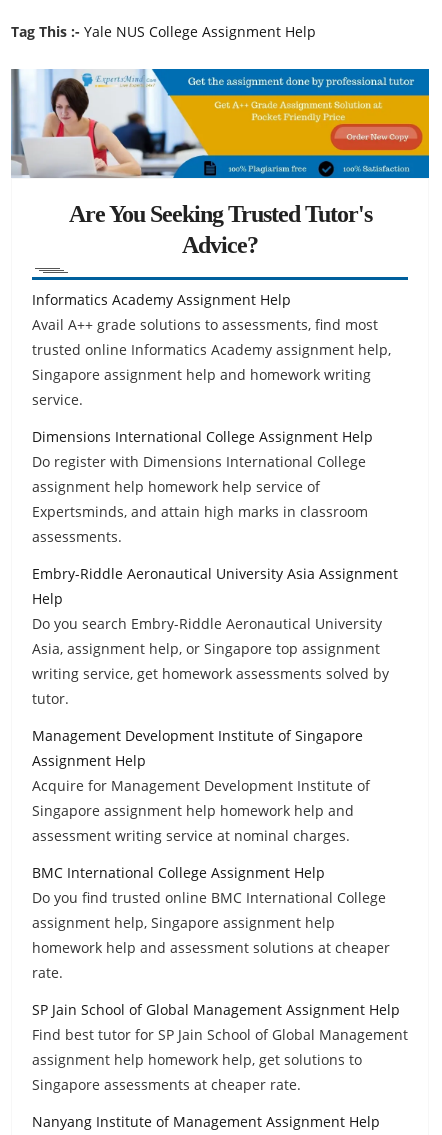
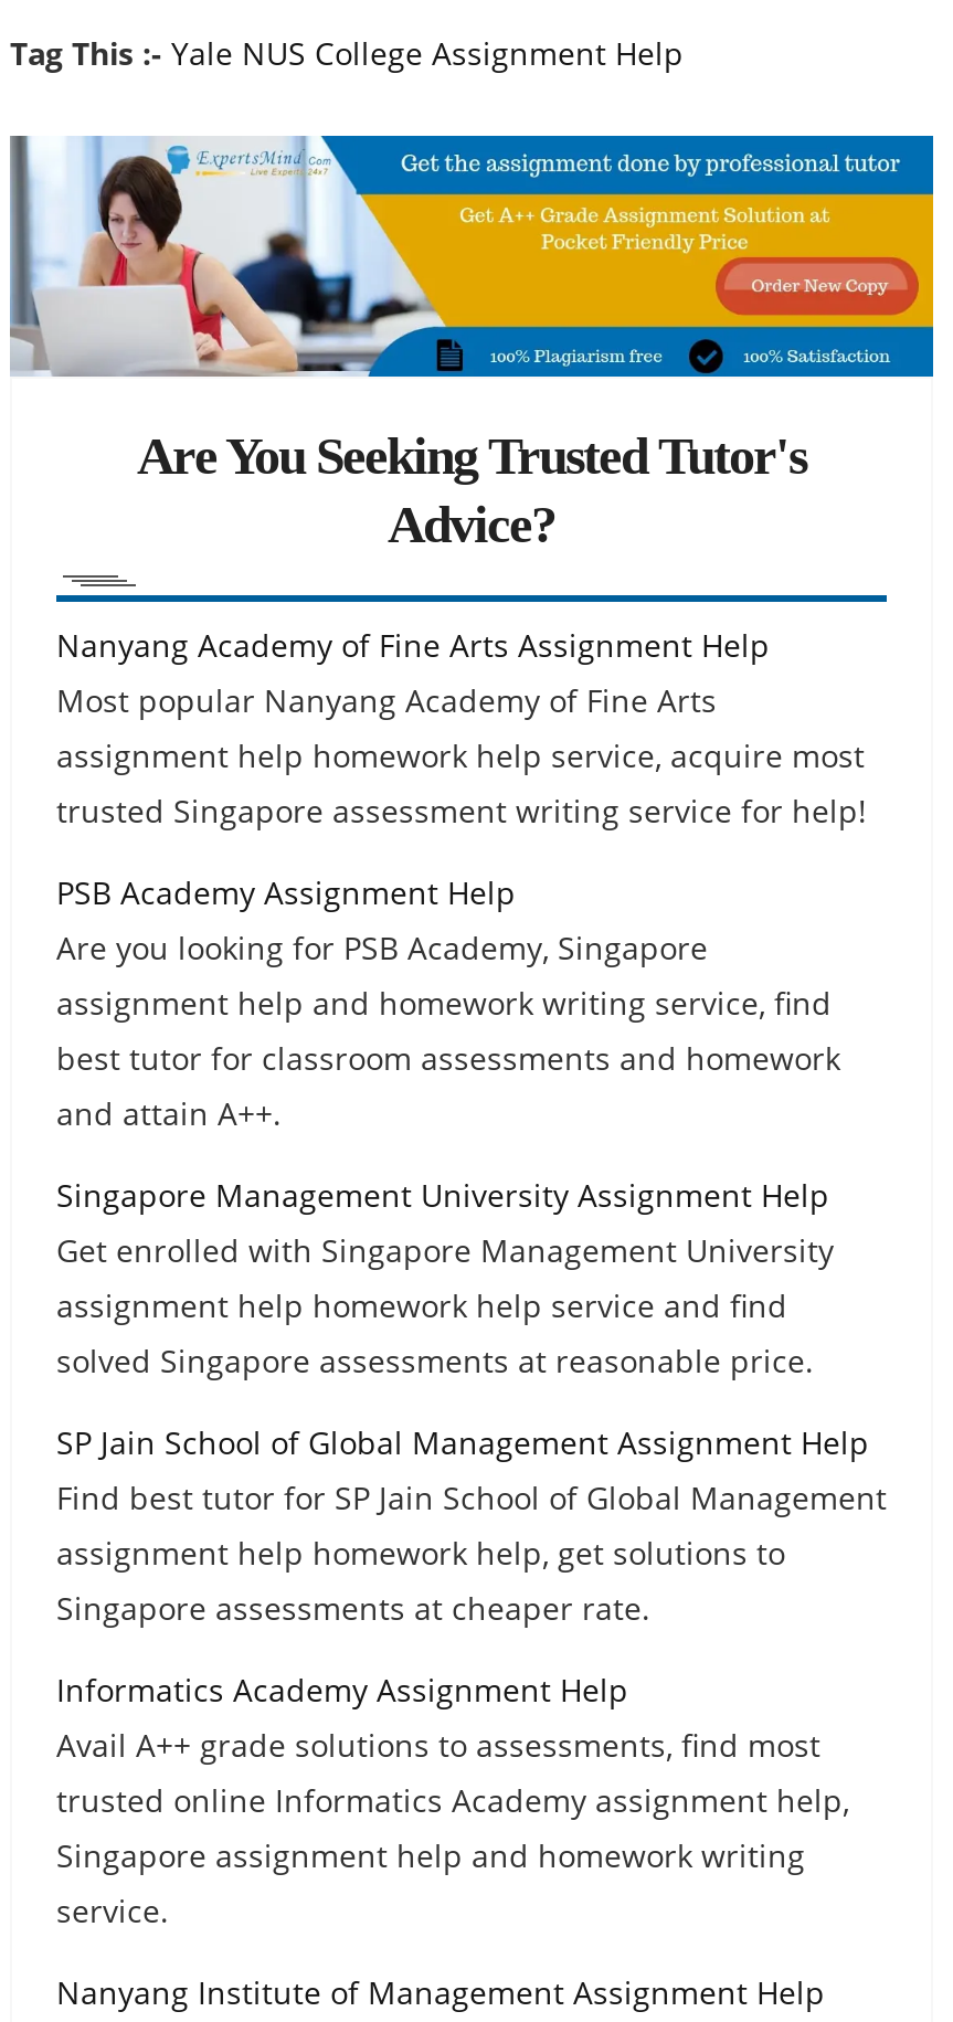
none -> [56,623,867,1381] Nanyang Academy of Fine Arts Assignment Help | Most popular Nanyang Academy of Fine Arts | assignment help homework help service, acquire most | trusted Singapore assessment writing service for help! | PSB Academy Assignment Help | Are you looking for PSB Academy, Singapore | assignment help and homework writing service, find | best tutor for classroom assessments and homework | and attain A++. | Singapore Management University Assignment Help | Get enrolled with Singapore Management University | assignment help homework help service and find | solved Singapore assessments at reasonable price.
moved [32,290,391,409] -> [56,1668,849,1931]: Informatics Academy Assignment Help | Avail A++ grade solutions to assessments, find most | trusted online Informatics Academy assignment help, | Singapore assignment help and homework writing | service.
[32,427,398,982] Dimensions International College Assignment Help | Do register with Dimensions International College | assignment help homework help service of | Expertsminds, and attain high marks in classroom | assessments. | Embry-Riddle Aeronautical University Asia Assignment | Help | Do you search Embry-Riddle Aeronautical University | Asia, assignment help, or Singapore top assignment | writing service, get homework assessments solved by | tutor. | Management Development Institute of Singapore | Assignment Help | Acquire for Management Development Institute of | Singapore assignment help homework help and | assessment writing service at nominal charges. | BMC International College Assignment Help | Do you find trusted online BMC International College | assignment help, Singapore assignment help | homework help and assessment solutions at cheaper | rate. -> none
moved [32,1000,408,1094] -> [56,1421,887,1628]: SP Jain School of Global Management Assignment Help | Find best tutor for SP Jain School of Global Management | assignment help homework help, get solutions to | Singapore assessments at cheaper rate.

